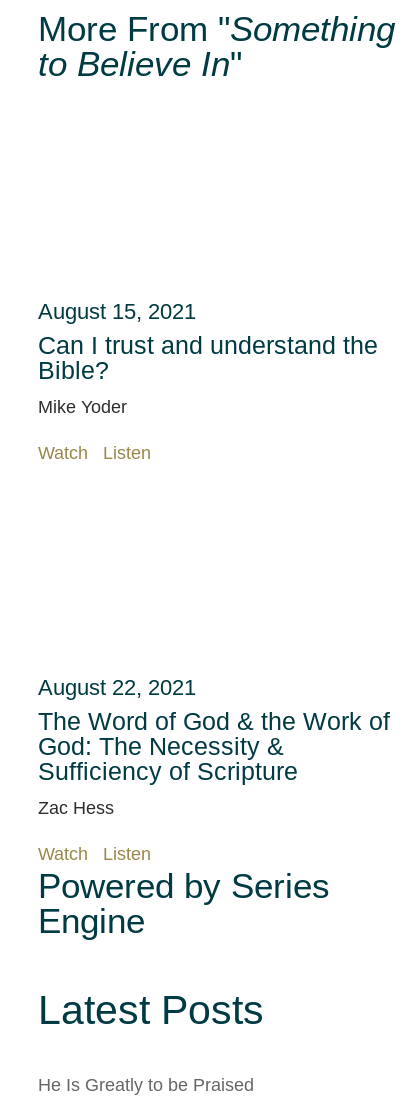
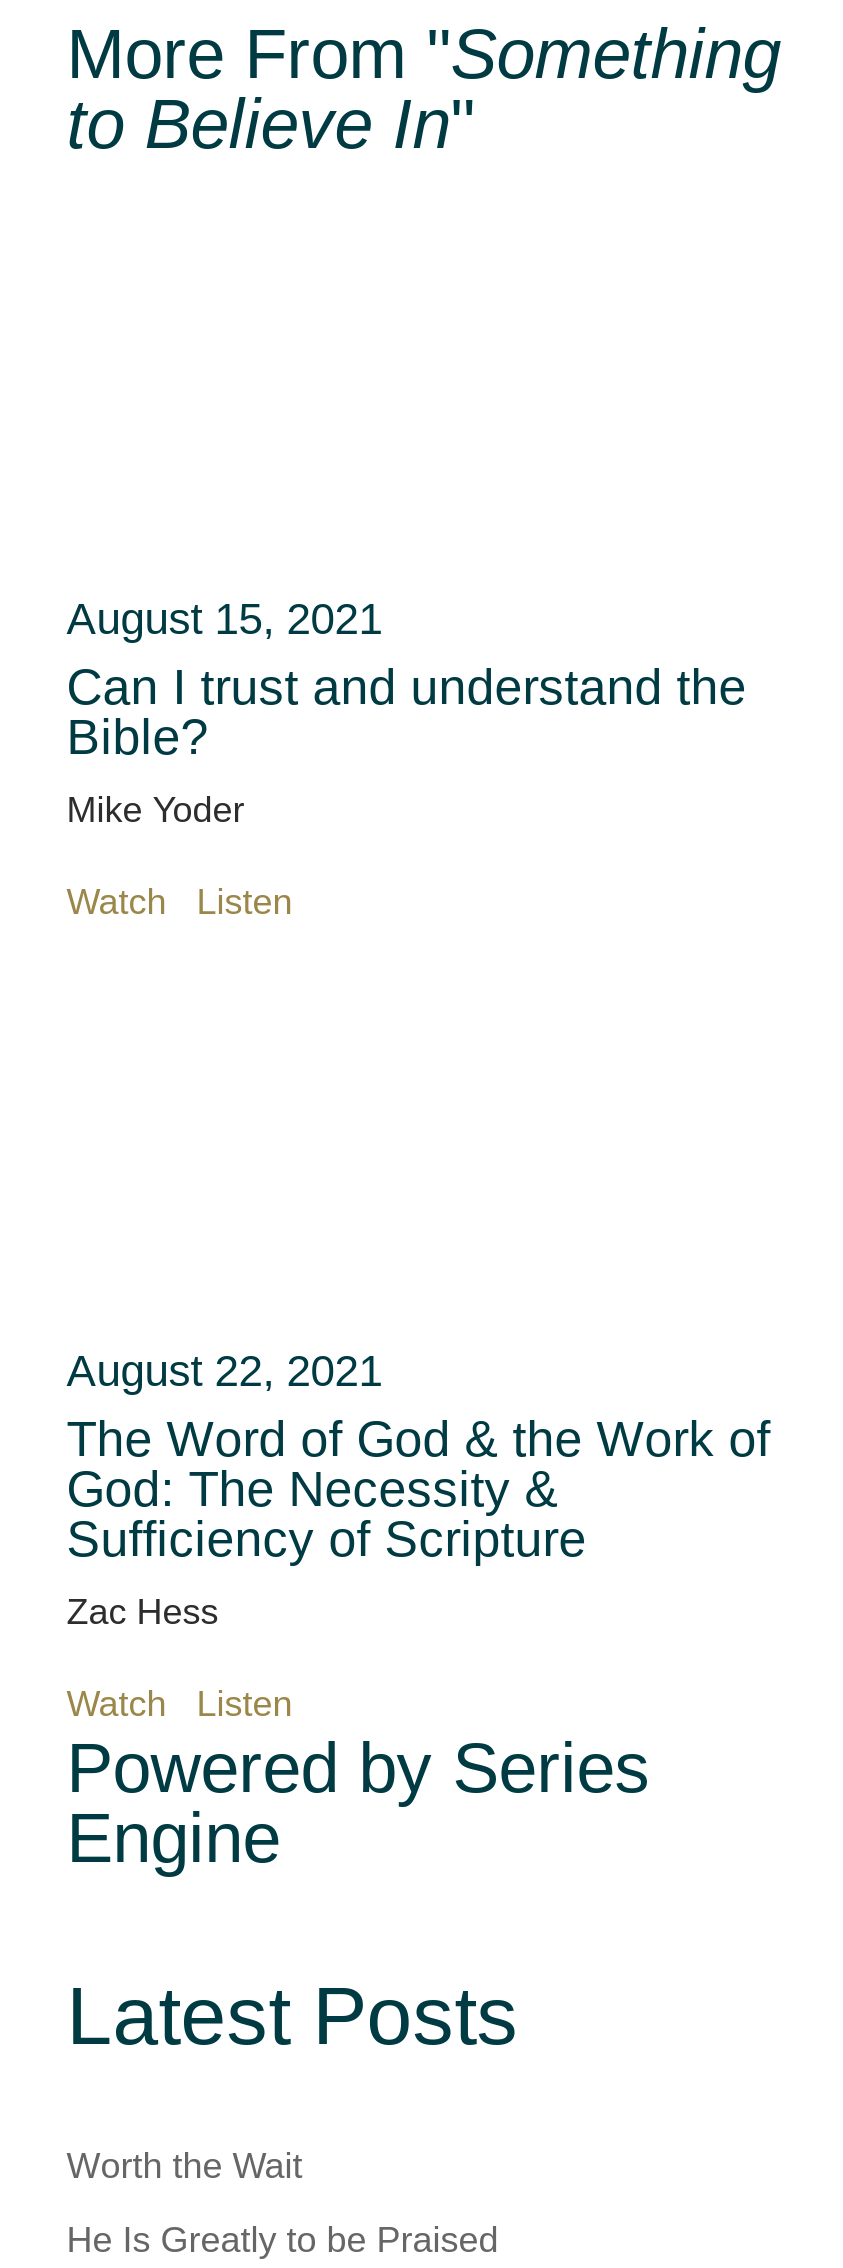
none -> [67,2146,303,2186] Worth the Wait

